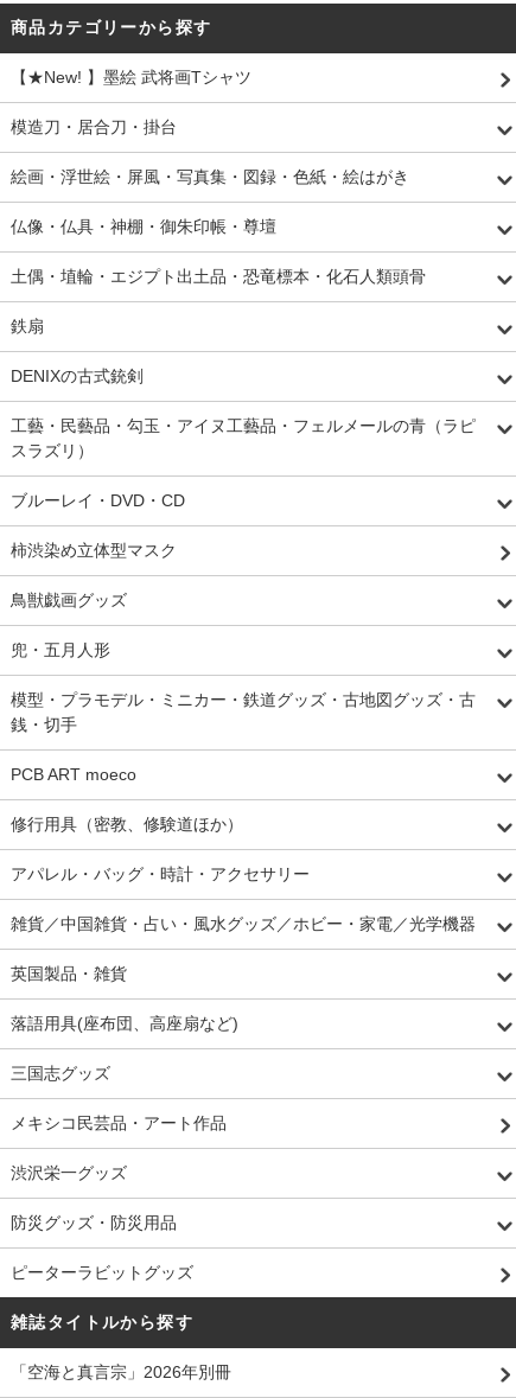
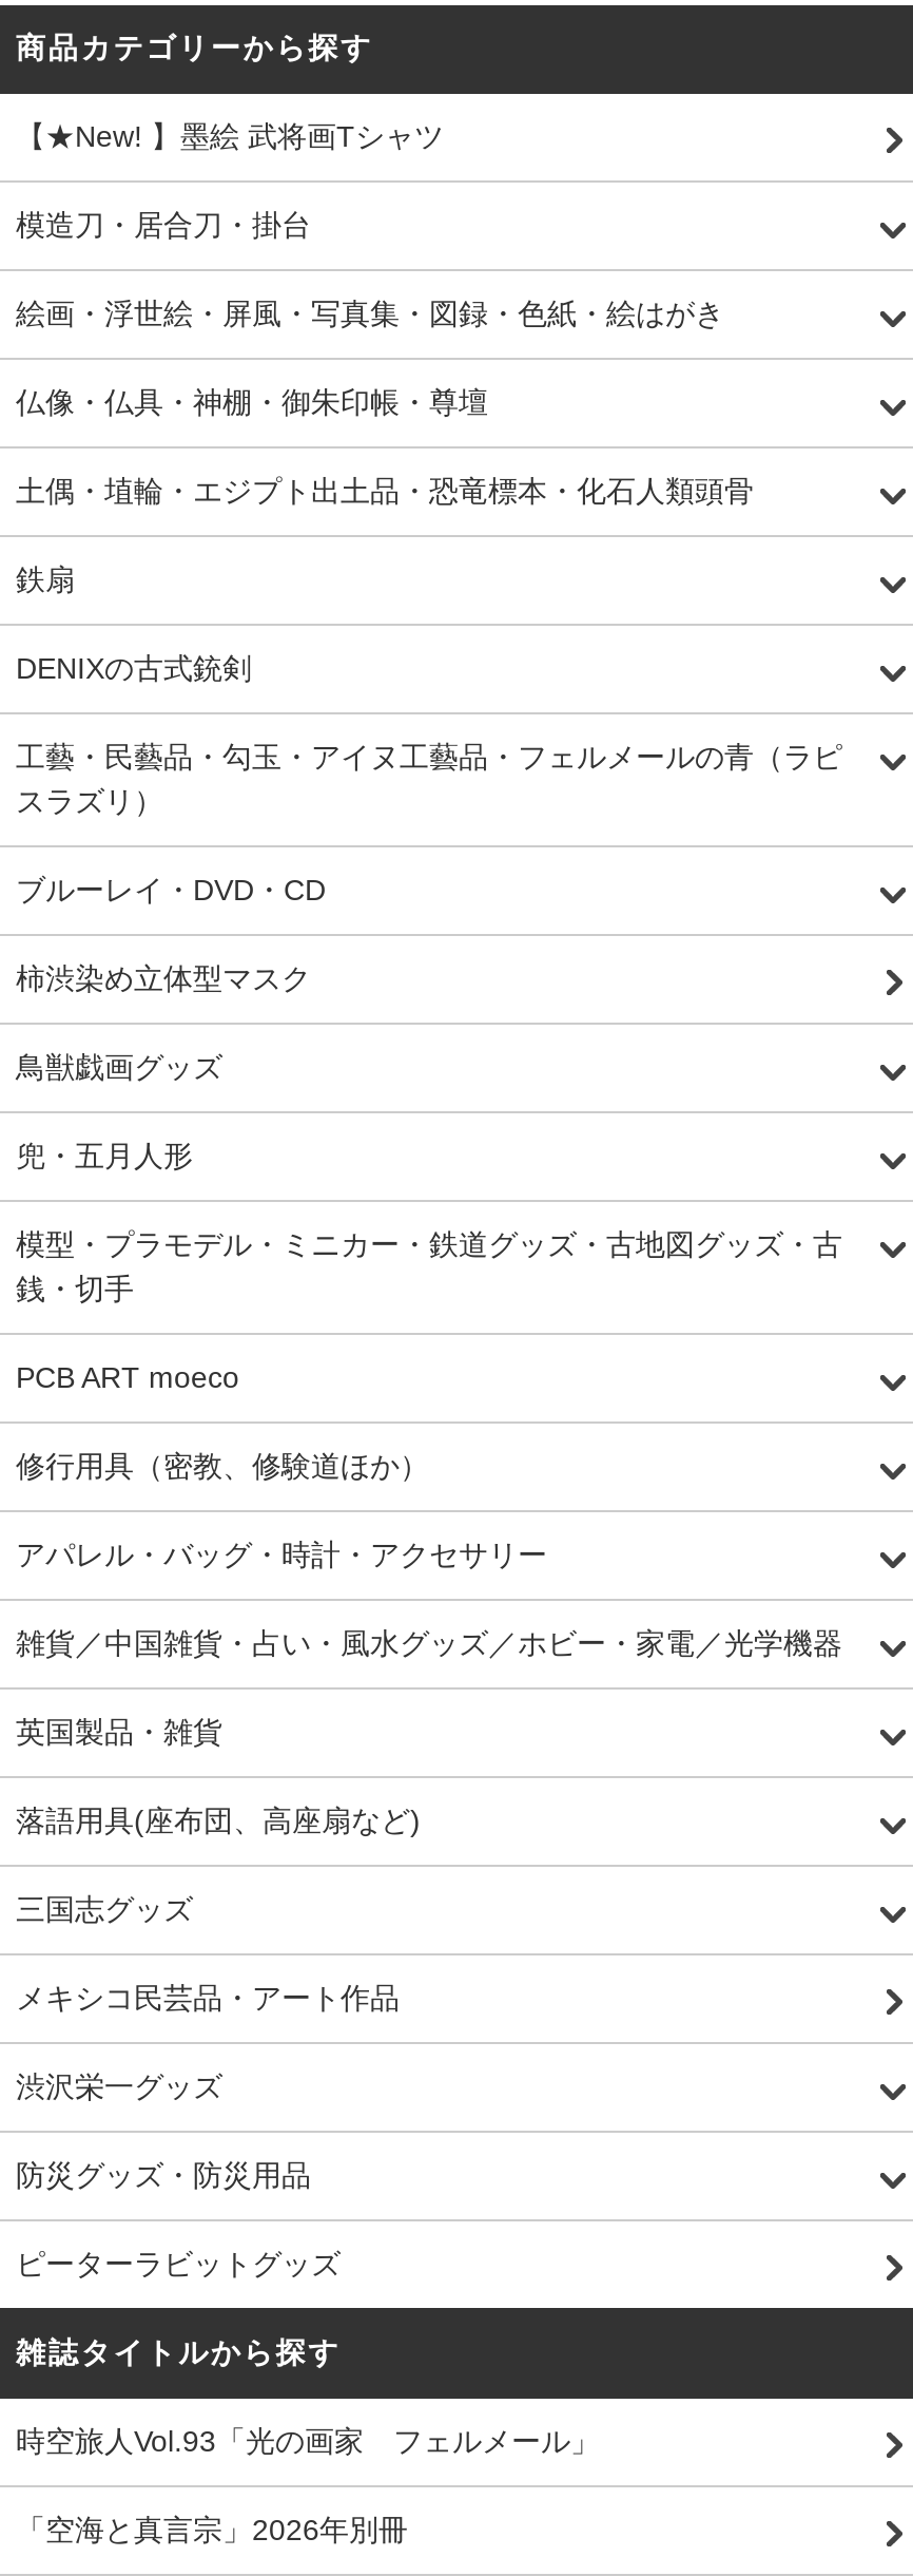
none -> [16,2423,600,2457] 時空旅人Vol.93「光の画家 フェルメール」

